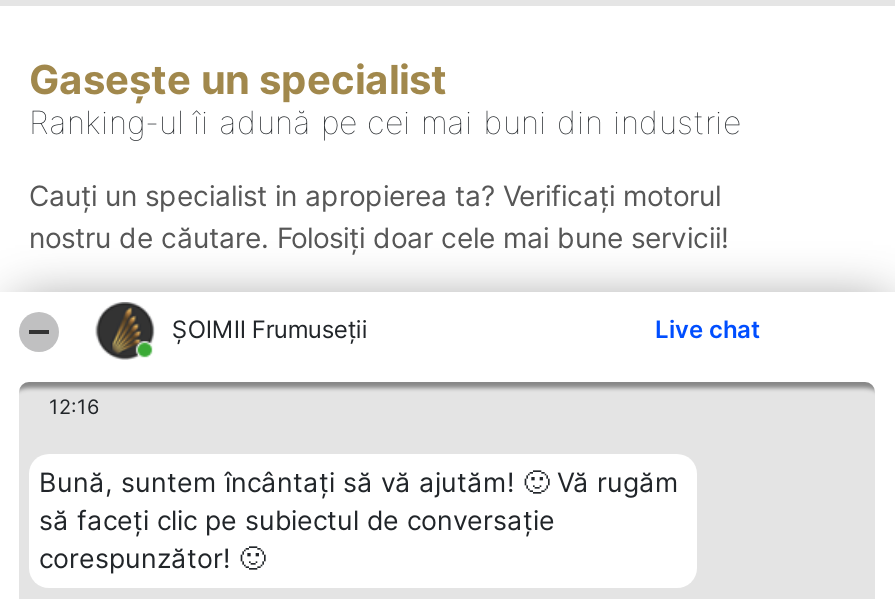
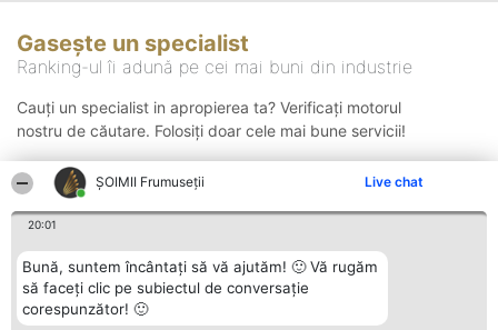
[49,394,99,418] 12:16 -> [28,218,57,231] 20:01

